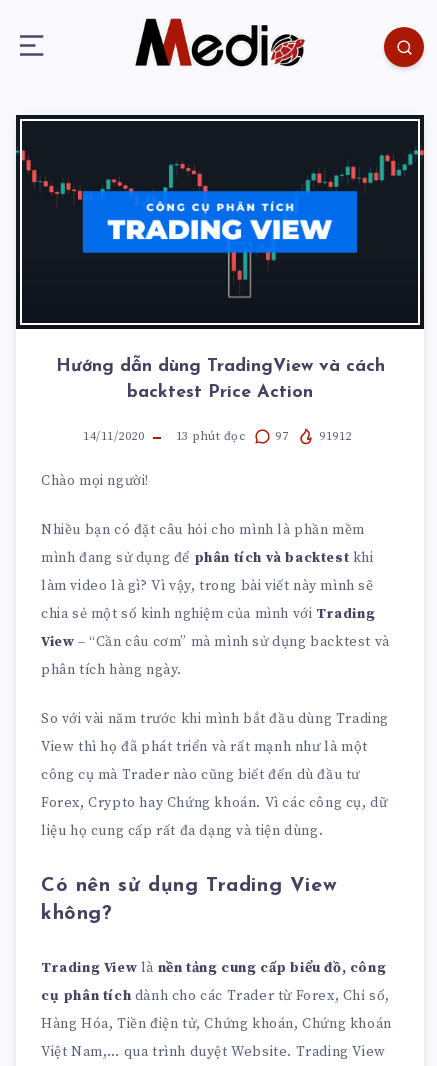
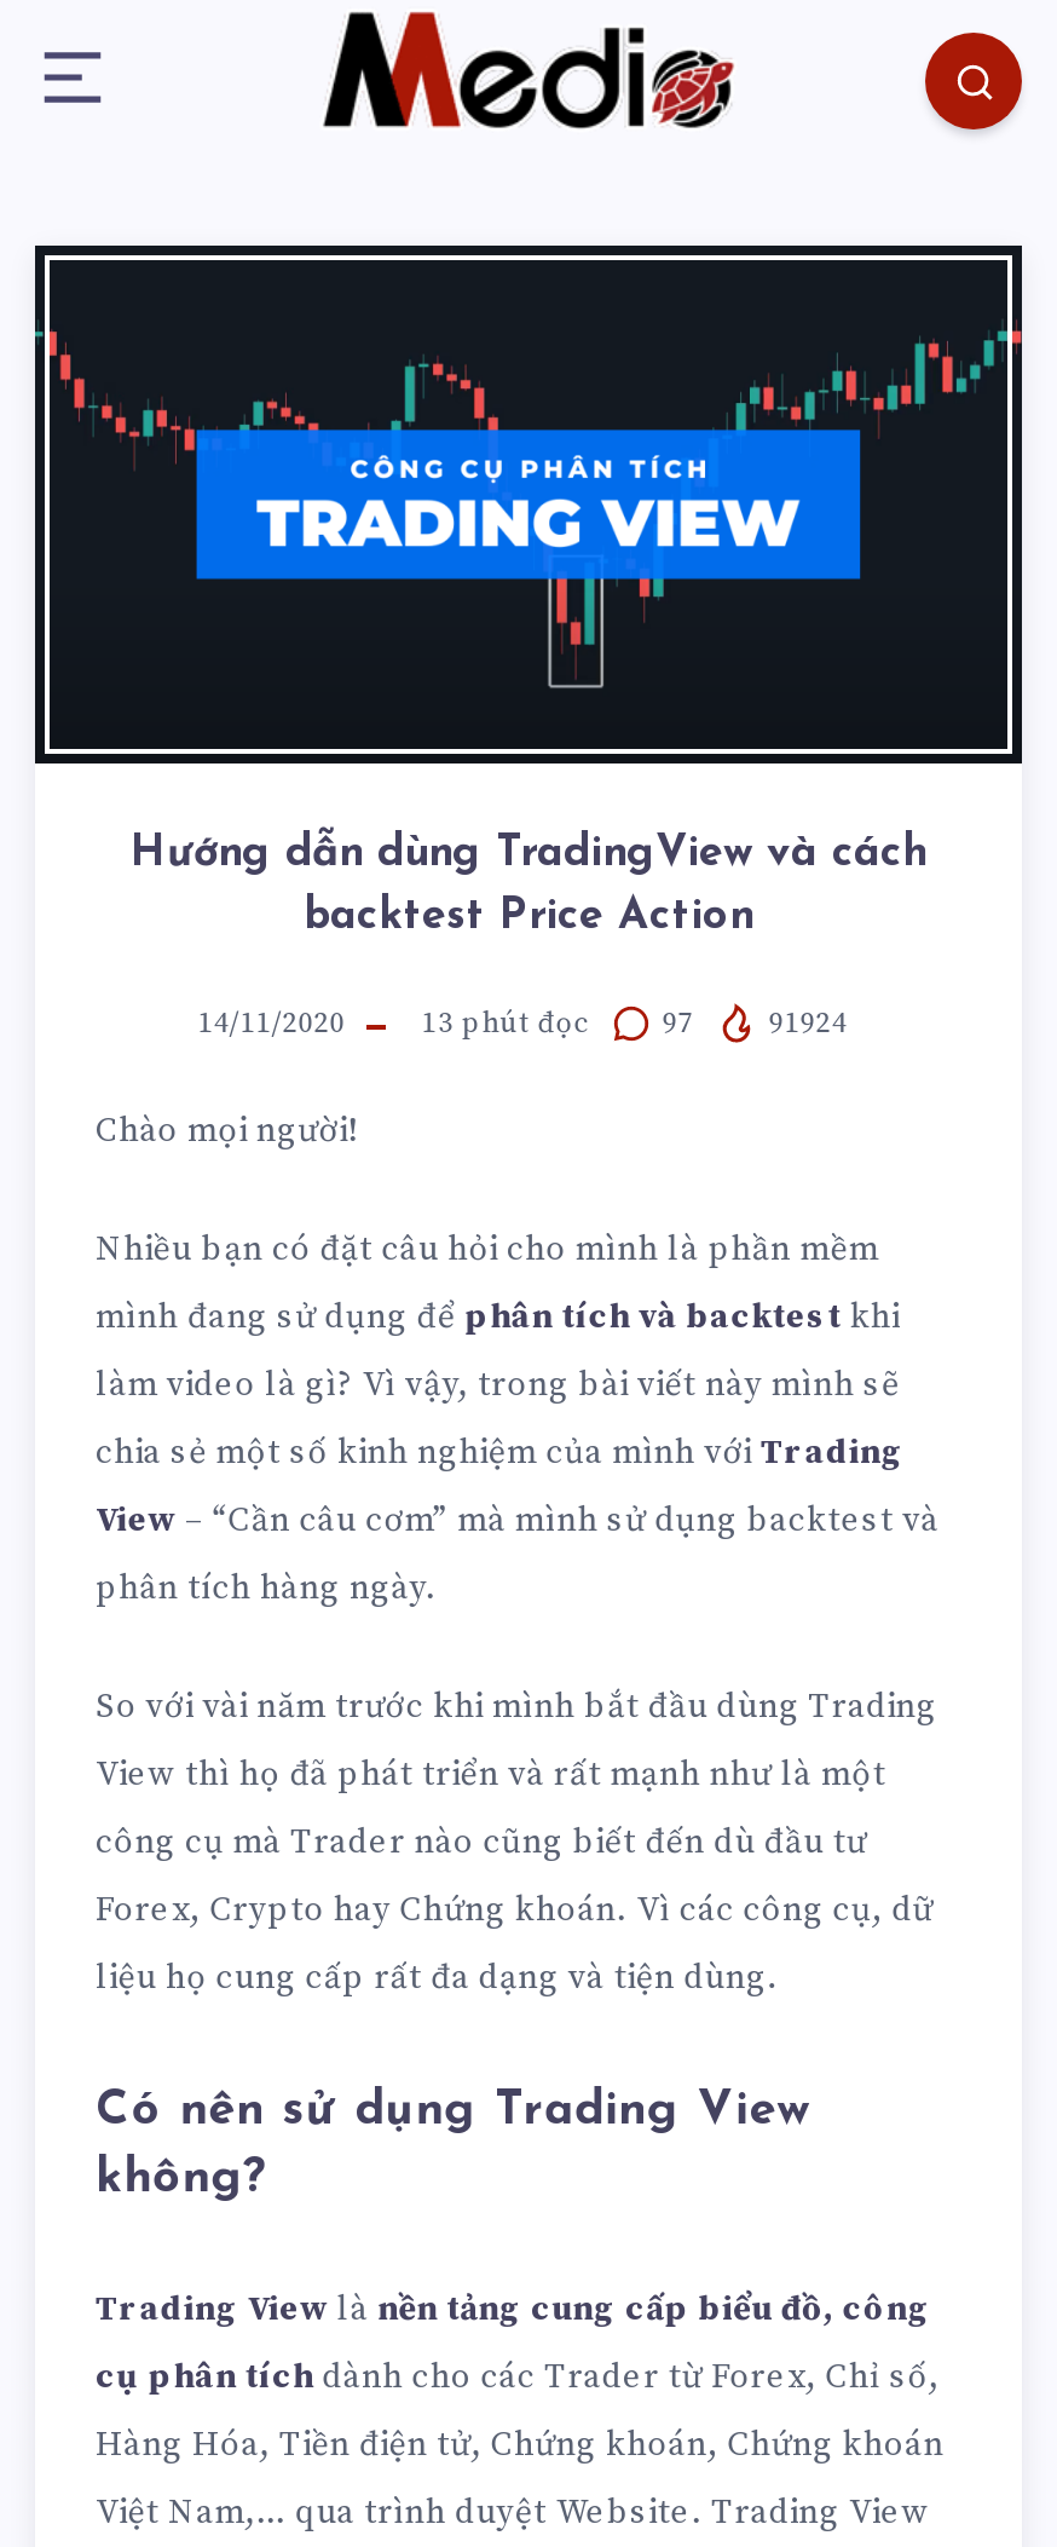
[176,429,352,444] 13 phút đọc 97 91912 -> [422,1007,847,1043] 13 phút đọc 97 91924

